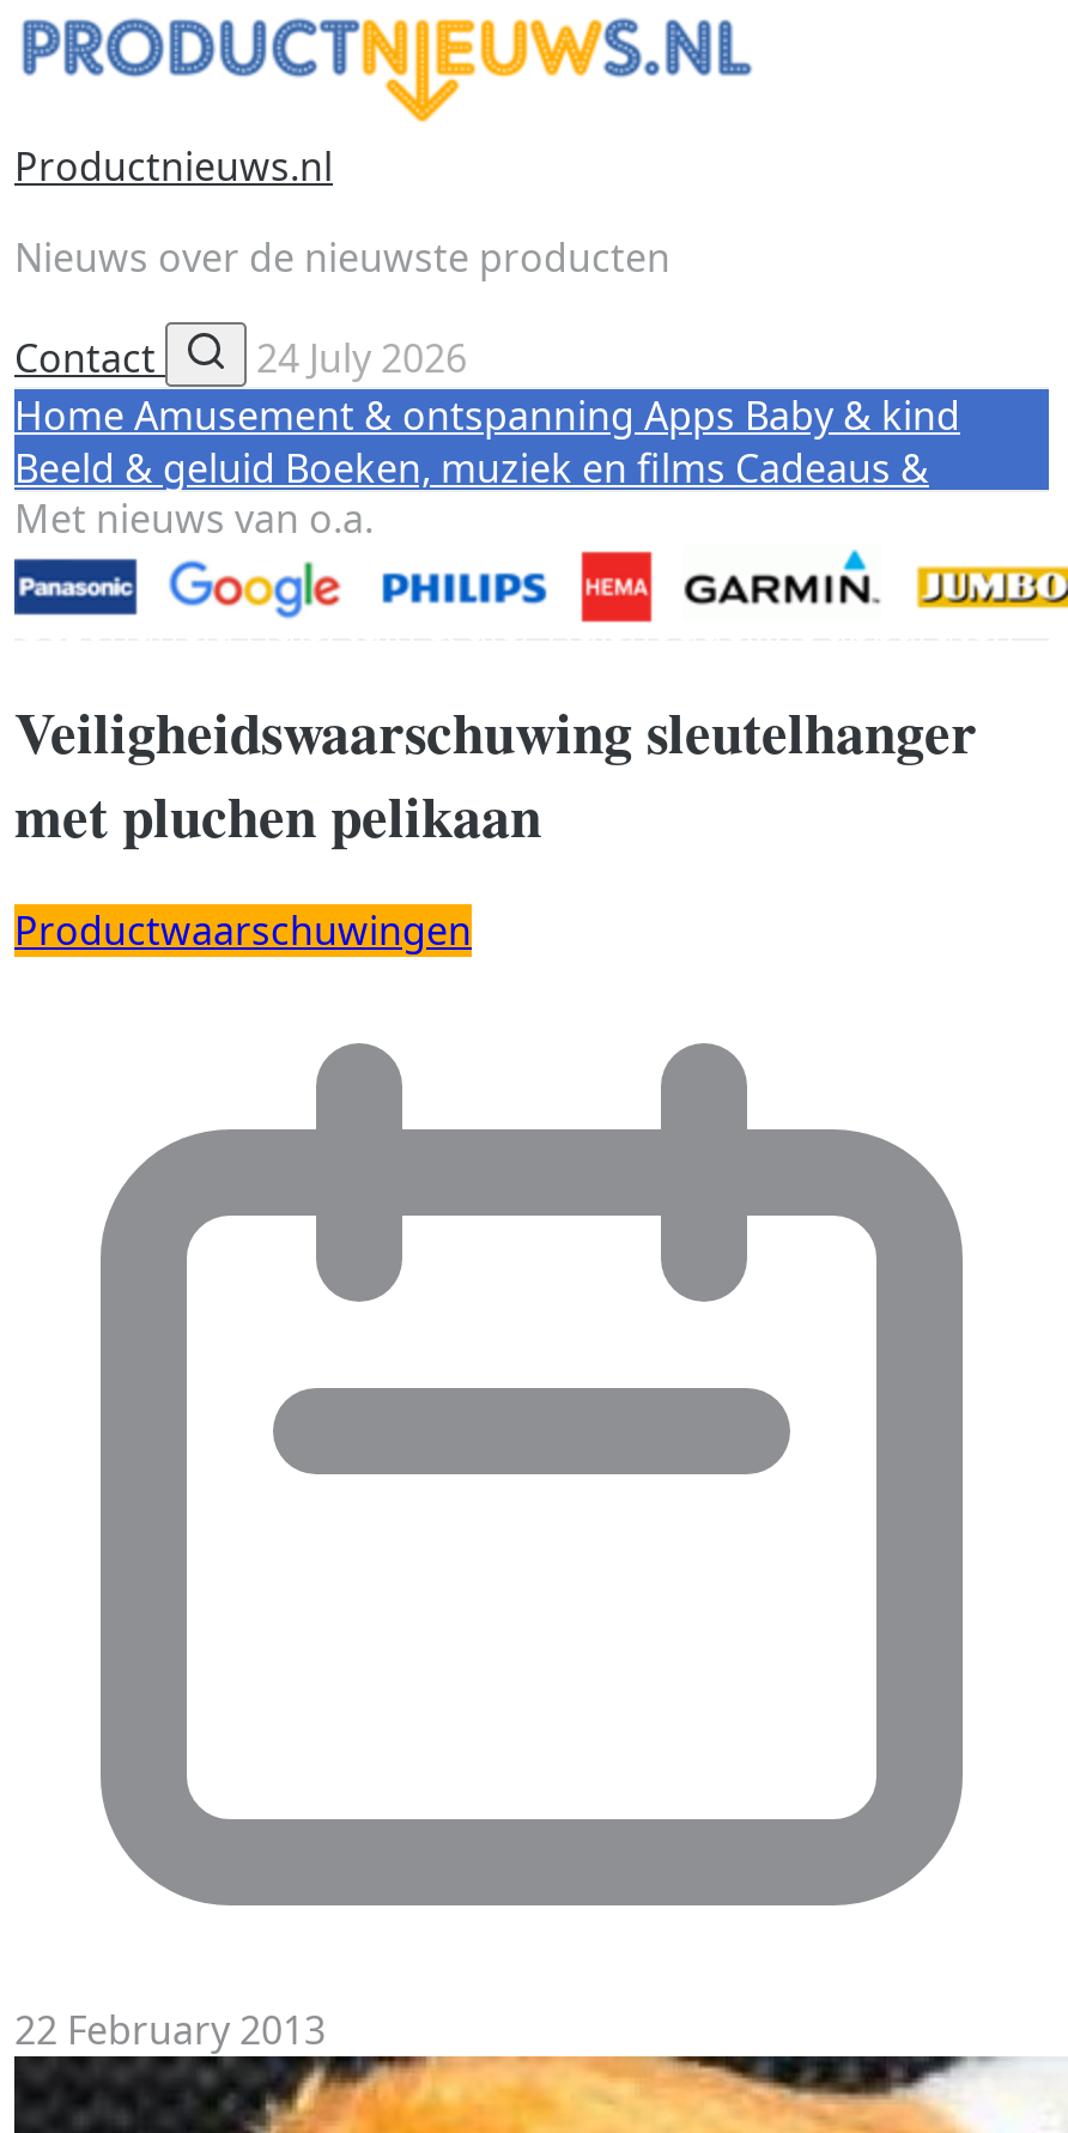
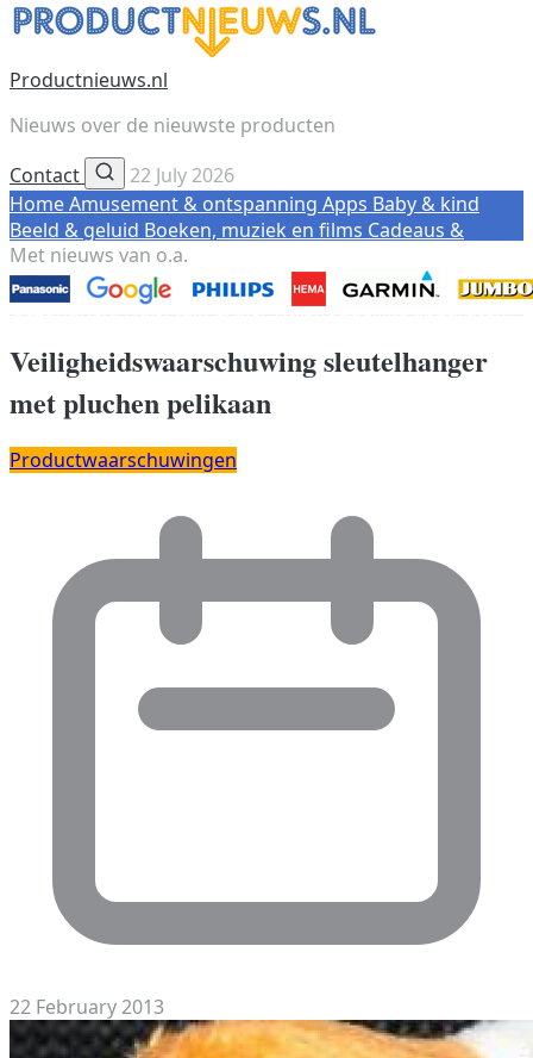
[14,332,467,384] Contact 24 July 2026 -> [10,162,234,188] Contact 22 July 2026

